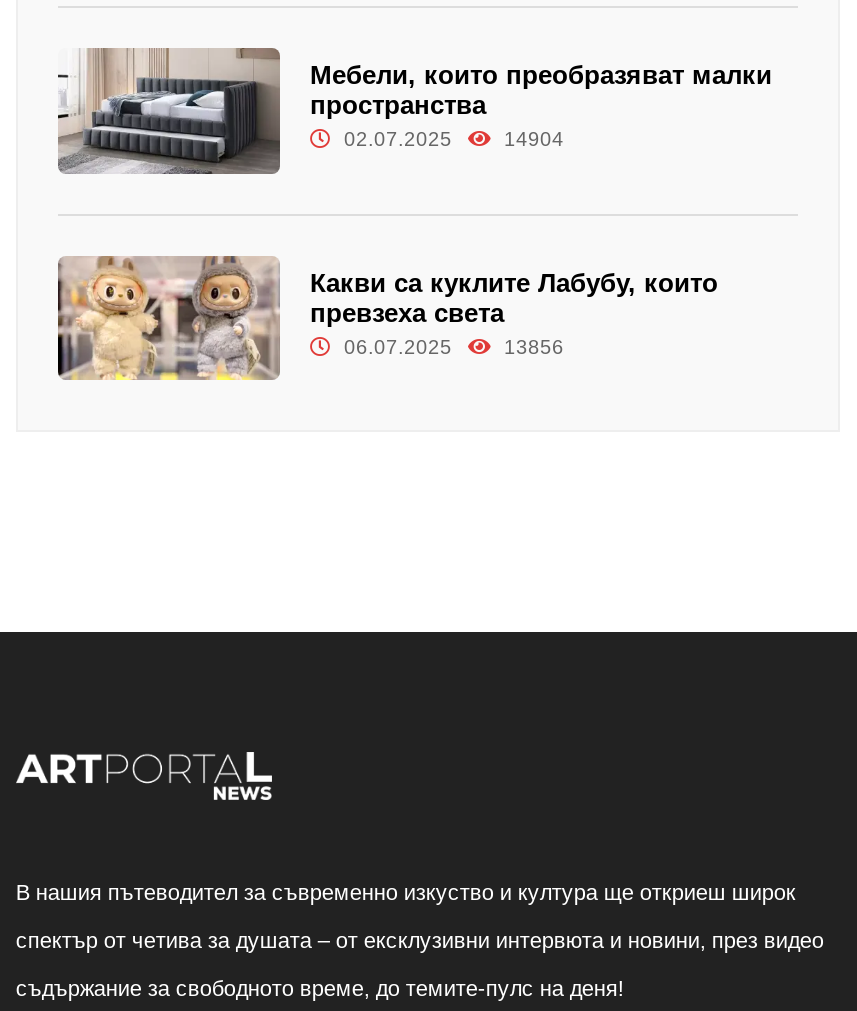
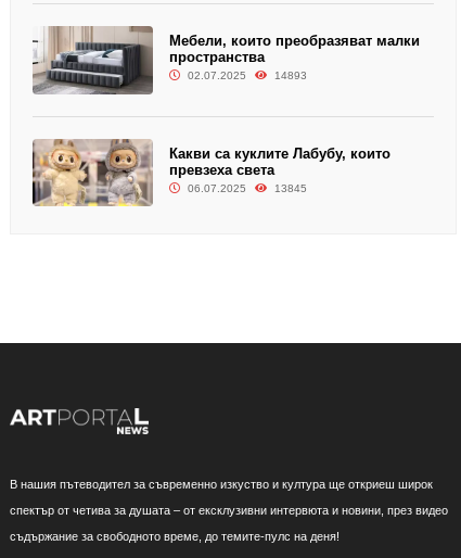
[498,128,564,150] 14904 -> [271,70,307,82] 14893
[498,335,564,357] 13856 -> [271,182,307,194] 13845

